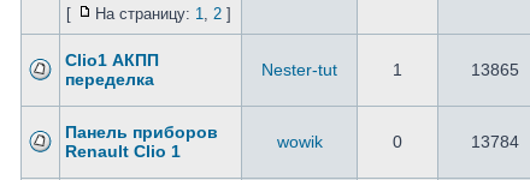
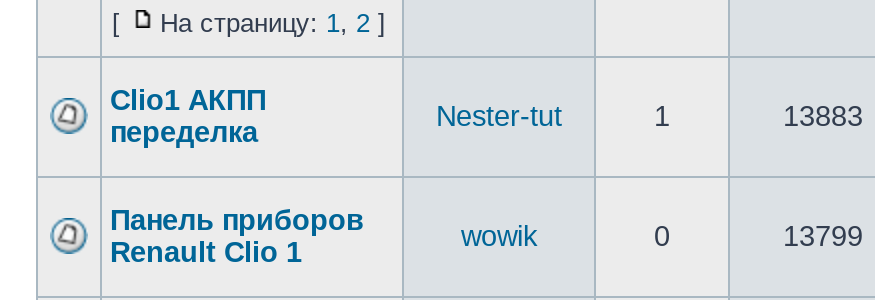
[470,60,519,79] 13865 -> [783,100,863,132] 13883
[470,132,519,151] 13784 -> [783,220,863,252] 13799

